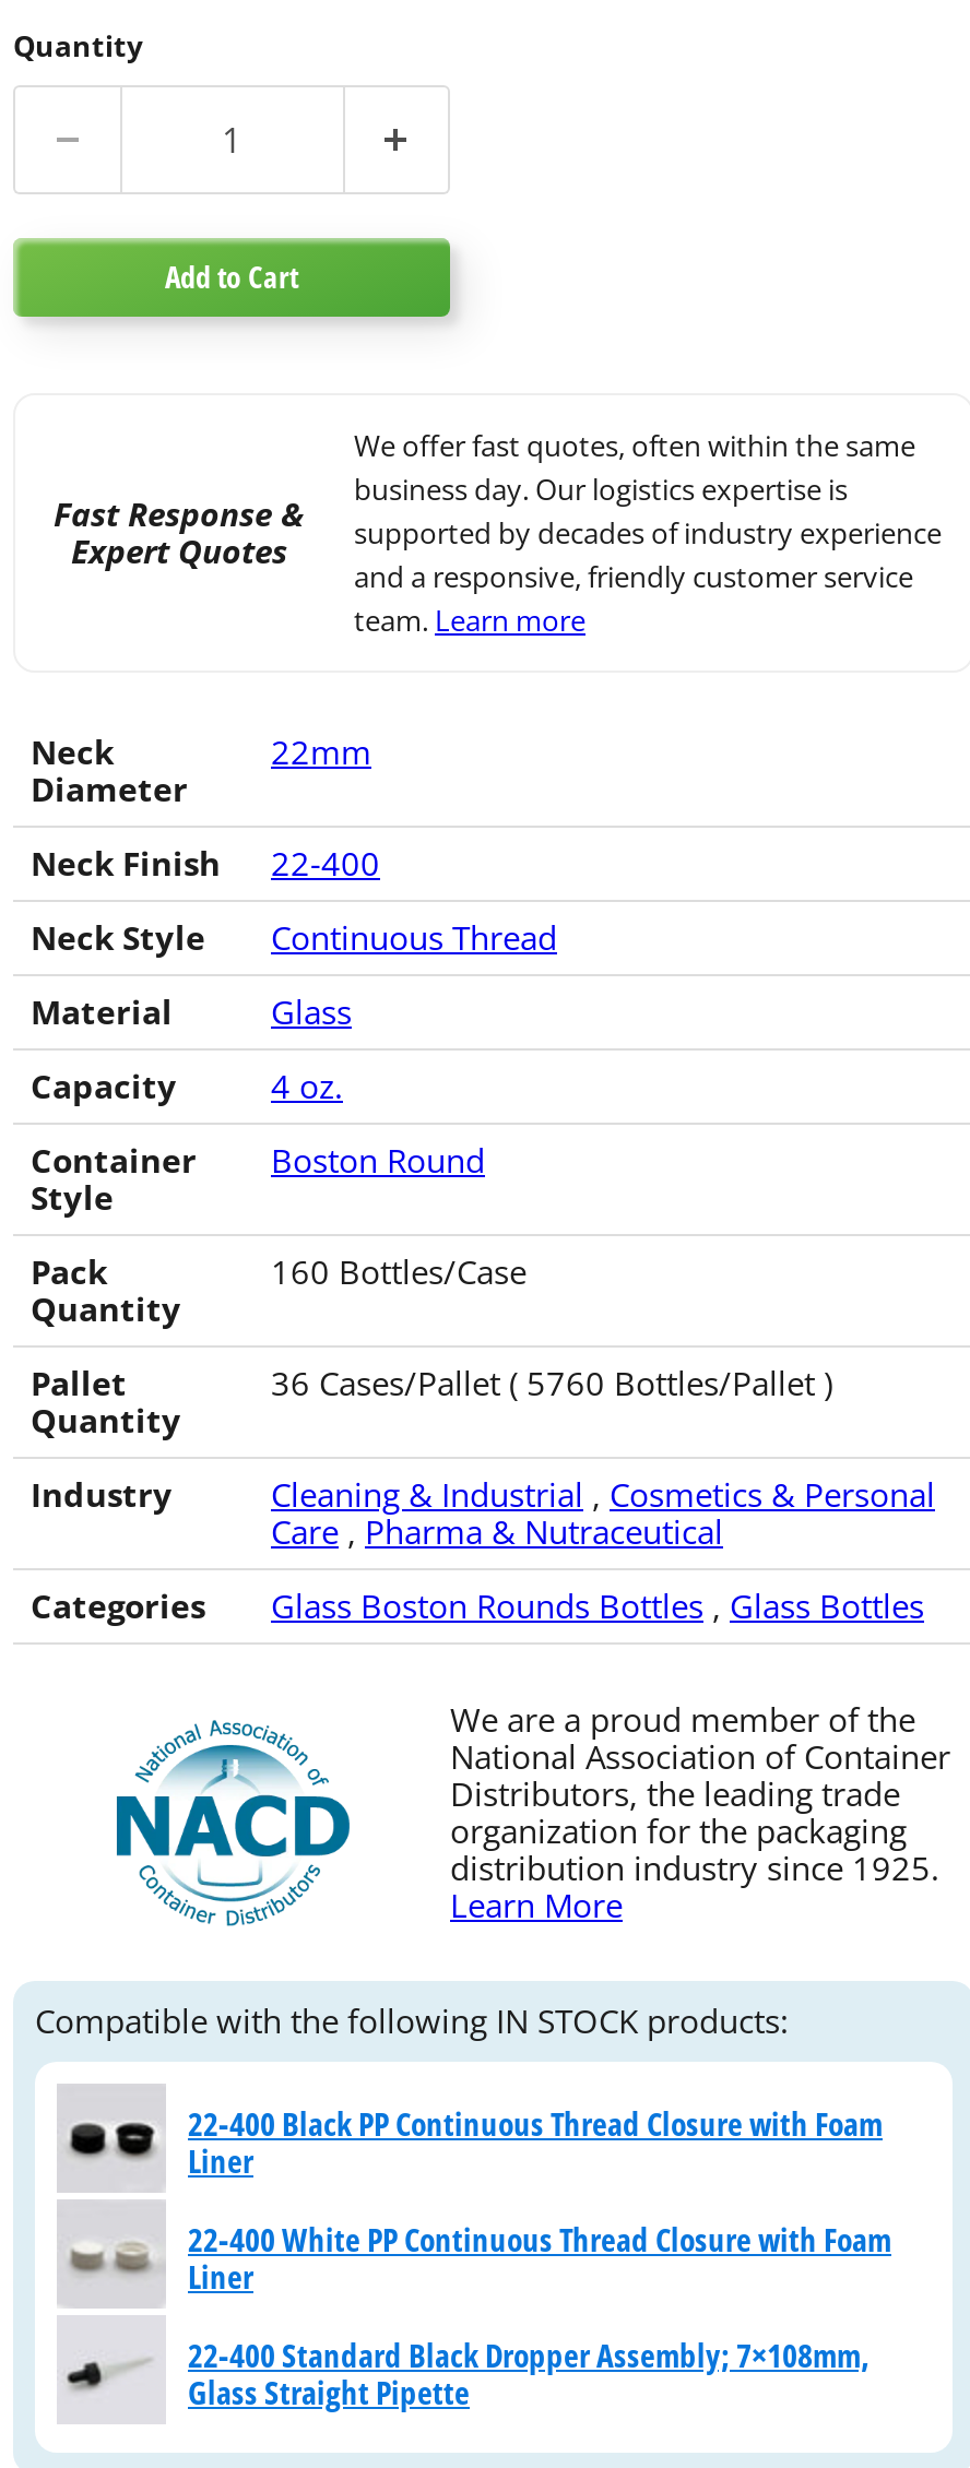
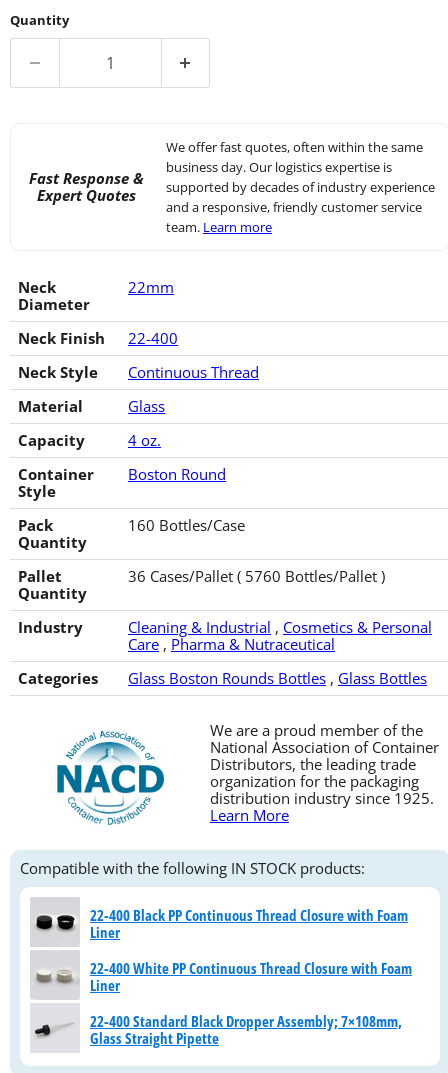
[165,255,298,296] Add to Cart -> none

